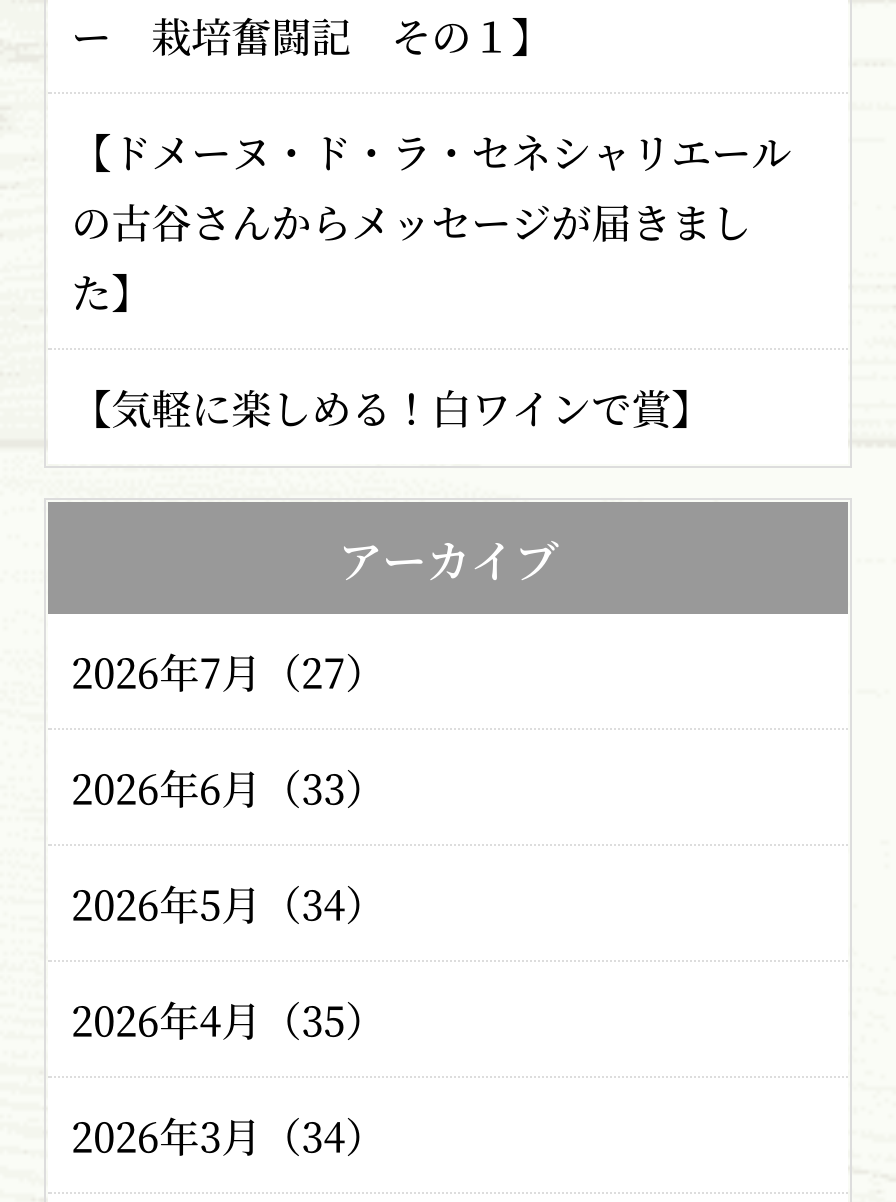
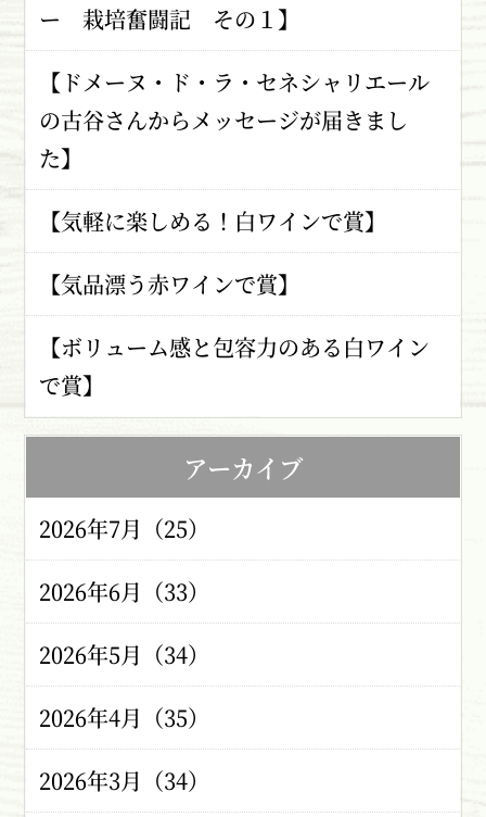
none -> [39,268,429,401] 【気品漂う赤ワインで賞】 | 【ボリューム感と包容力のある白ワイン | で賞】
[71,641,385,699] 2026年7月（27） -> [39,512,209,544] 2026年7月（25）

